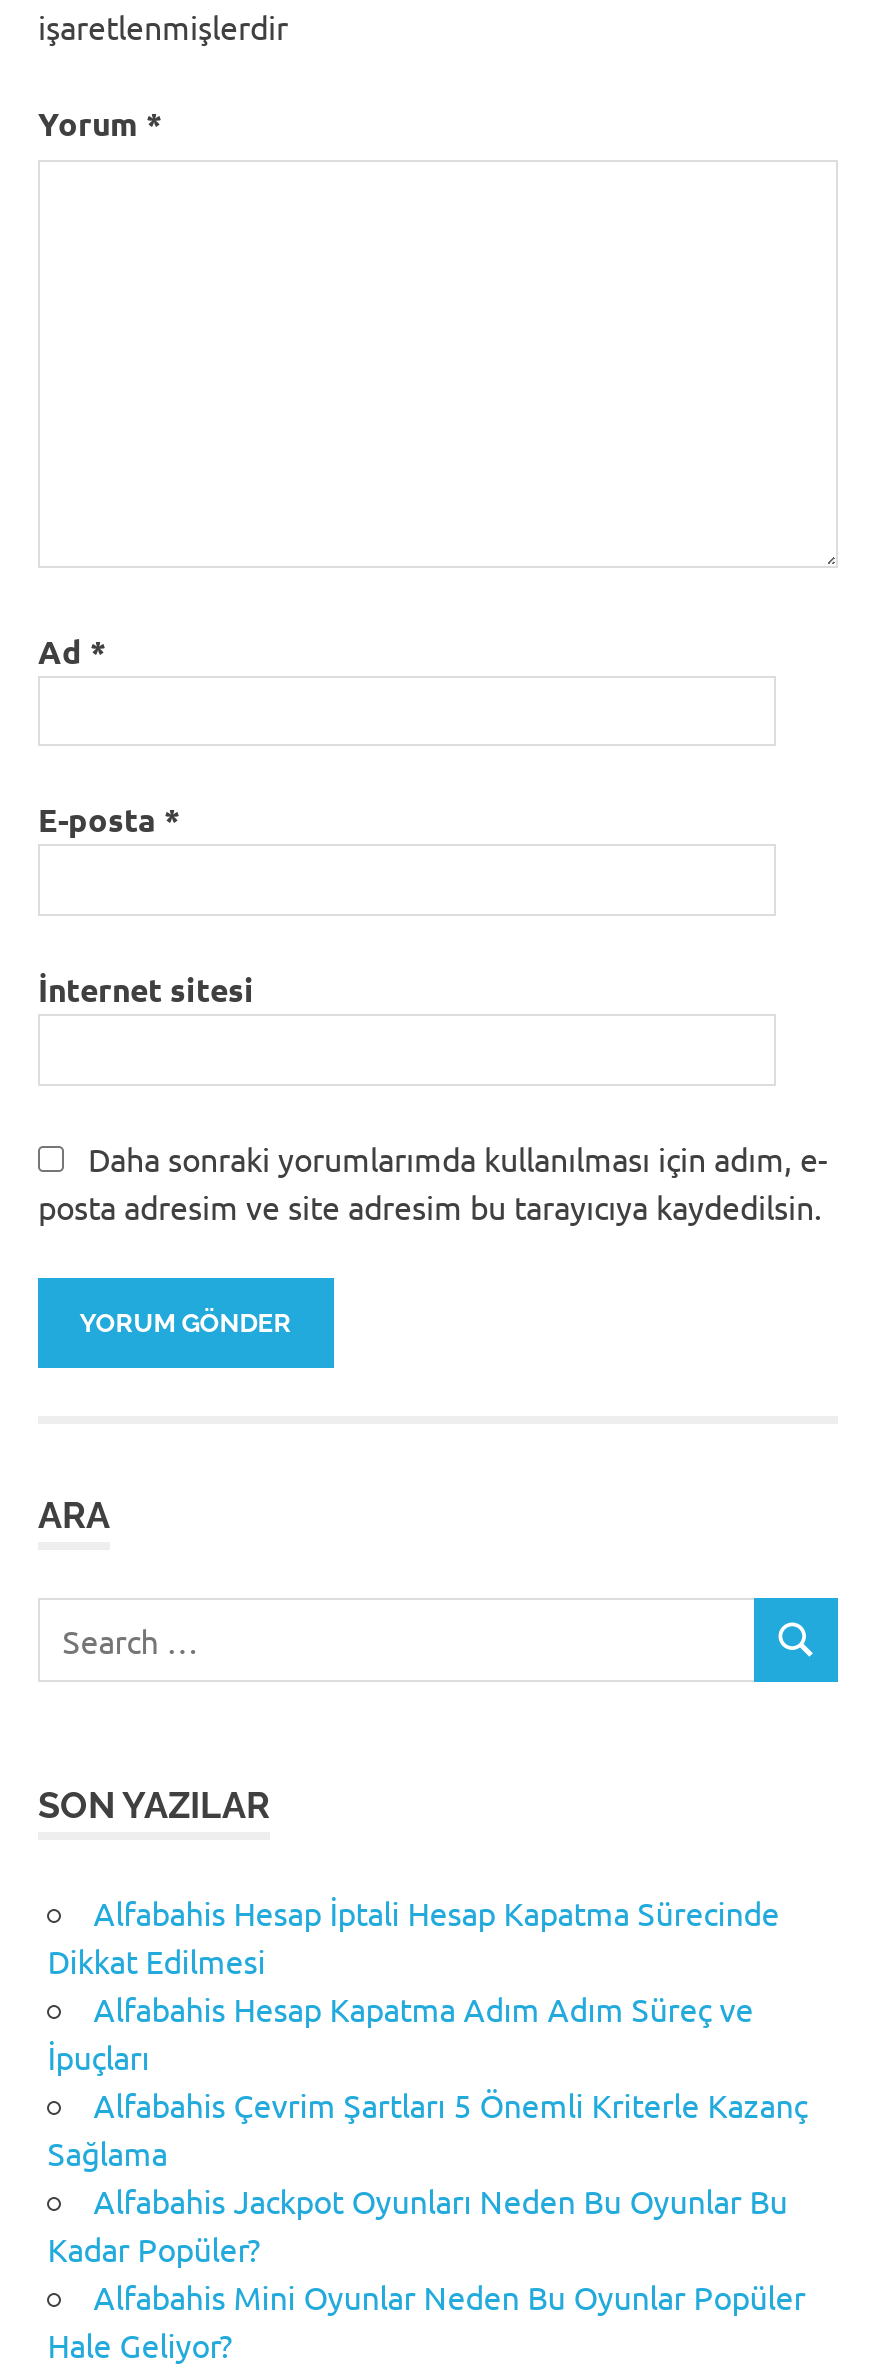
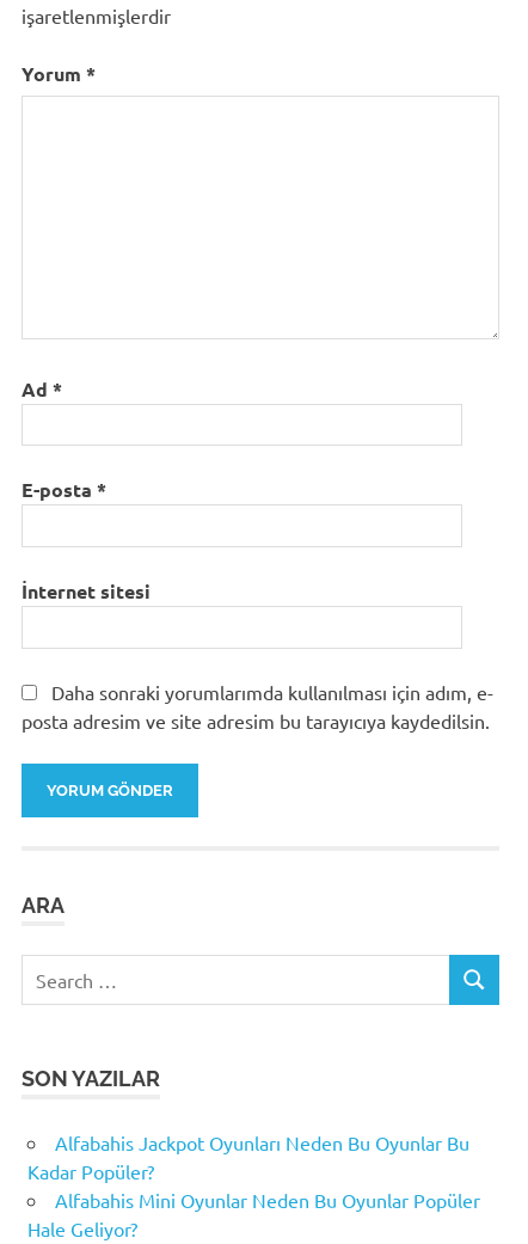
[48,1893,808,2173] Alfabahis Hesap İptali Hesap Kapatma Sürecinde | Dikkat Edilmesi | Alfabahis Hesap Kapatma Adım Adım Süreç ve | İpuçları | Alfabahis Çevrim Şartları 5 Önemli Kriterle Kazanç | Sağlama -> none

